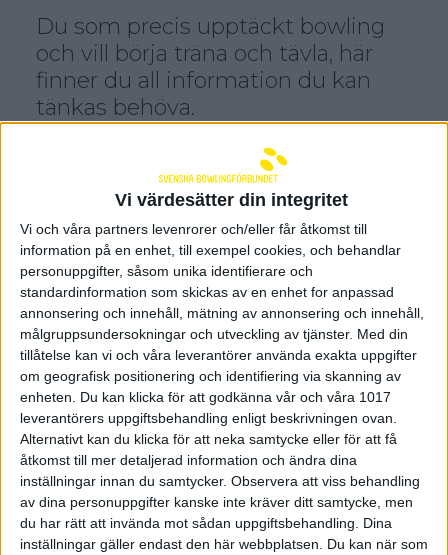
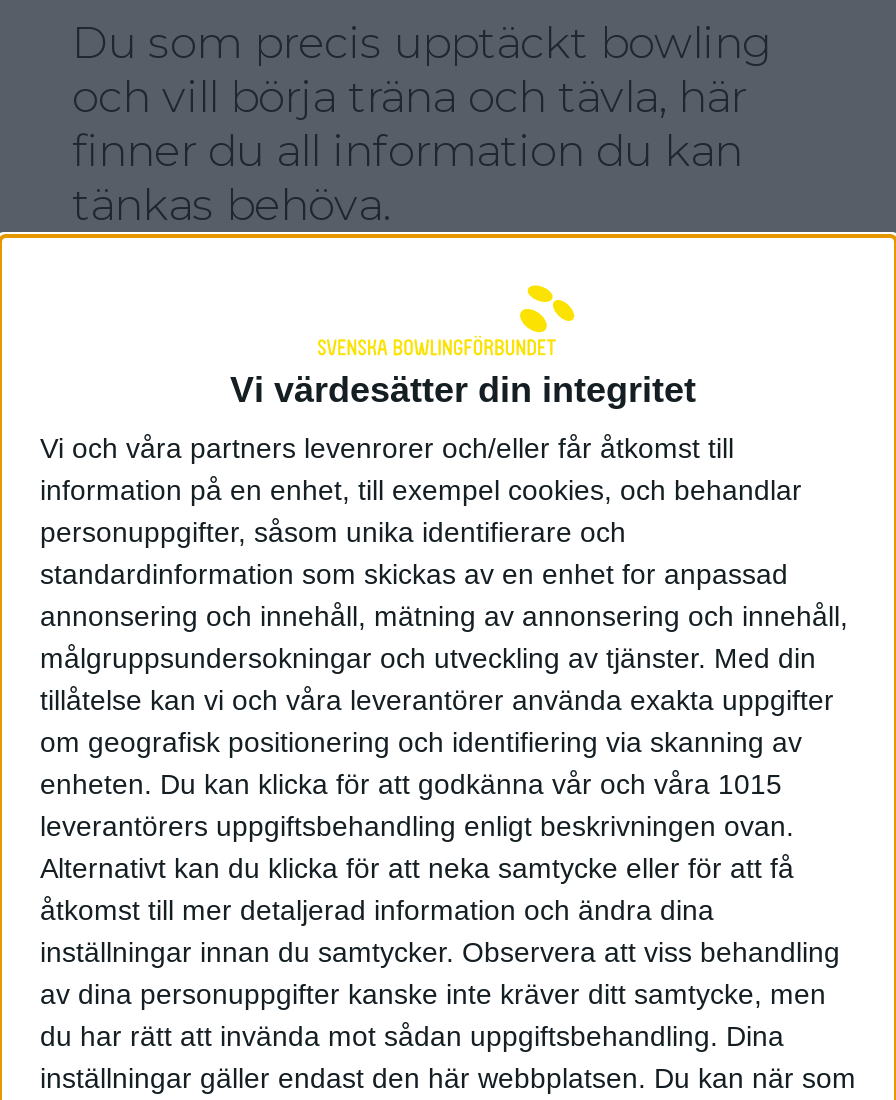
[20,389,391,405] enheten. Du kan klicka för att godkänna vår och våra 1017 -> [40,769,782,801] enheten. Du kan klicka för att godkänna vår och våra 1015

